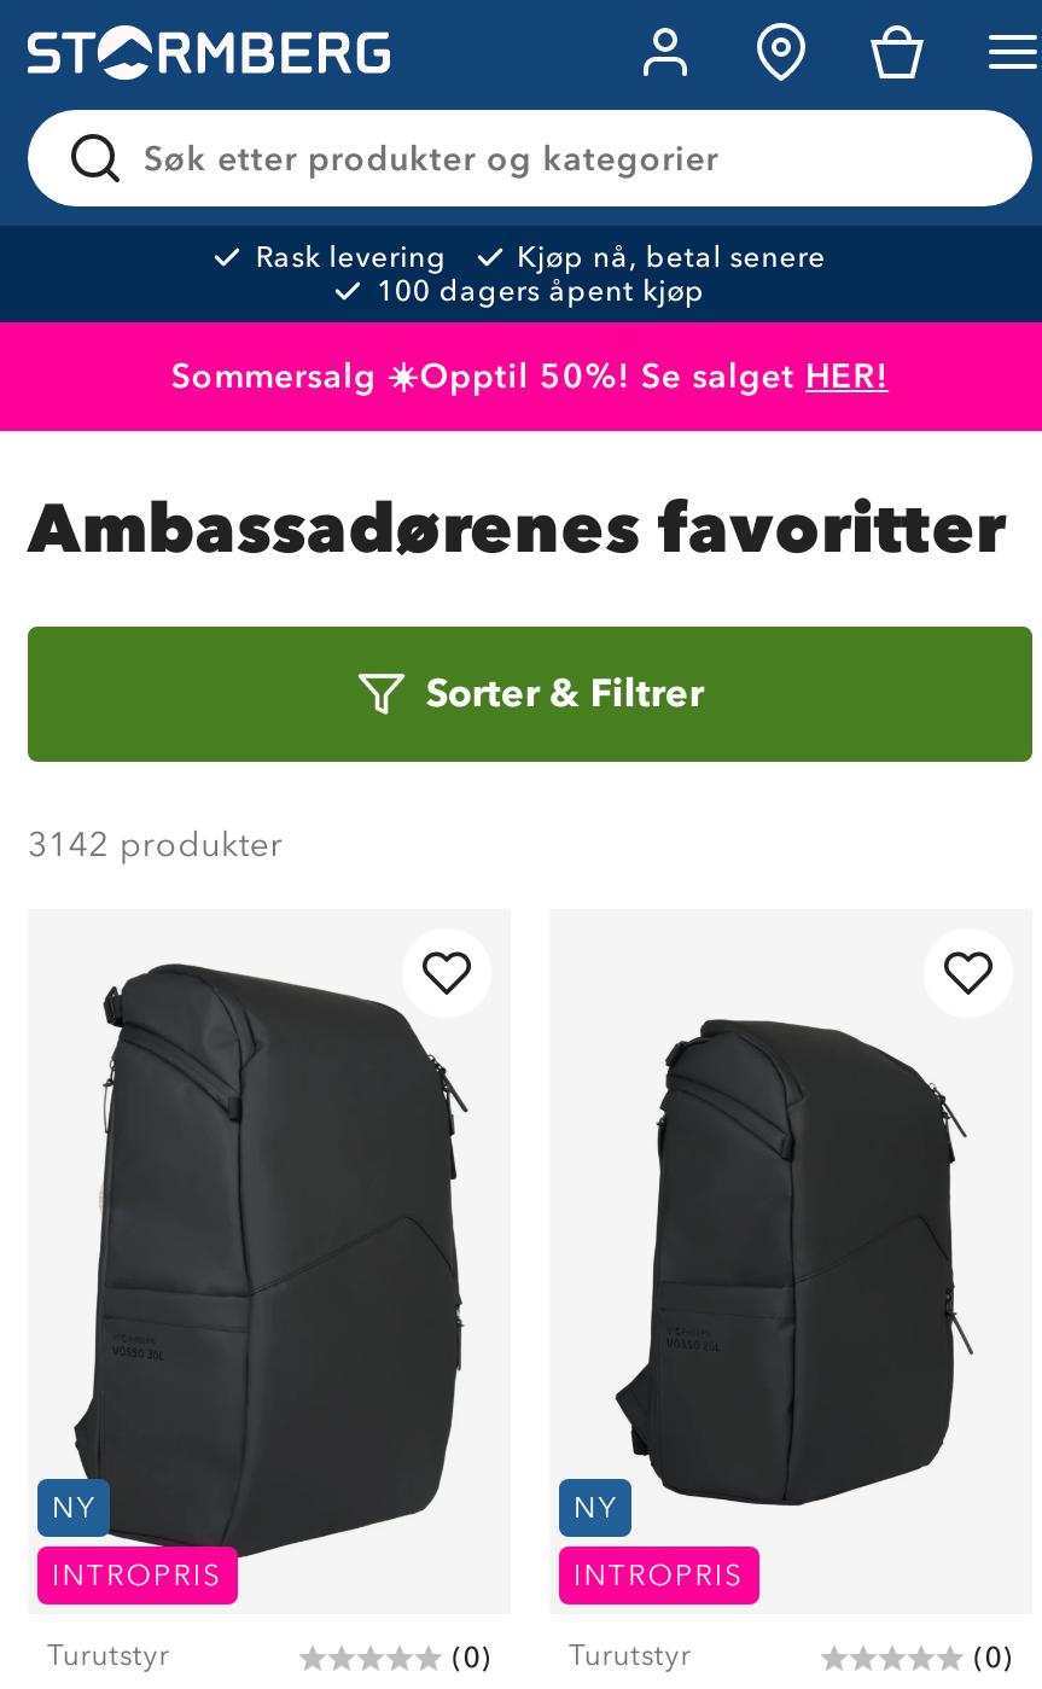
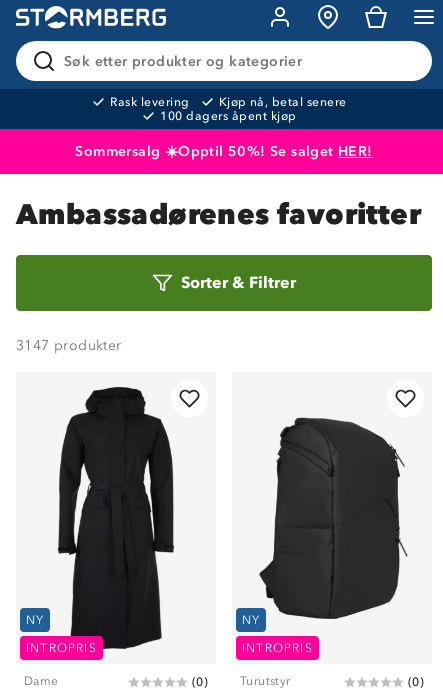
[28,825,283,866] 3142 produkter -> [16,337,122,354] 3147 produkter
[47,945,470,1672] [image] | Turutstyr -> [24,386,197,688] [image] | Dame

